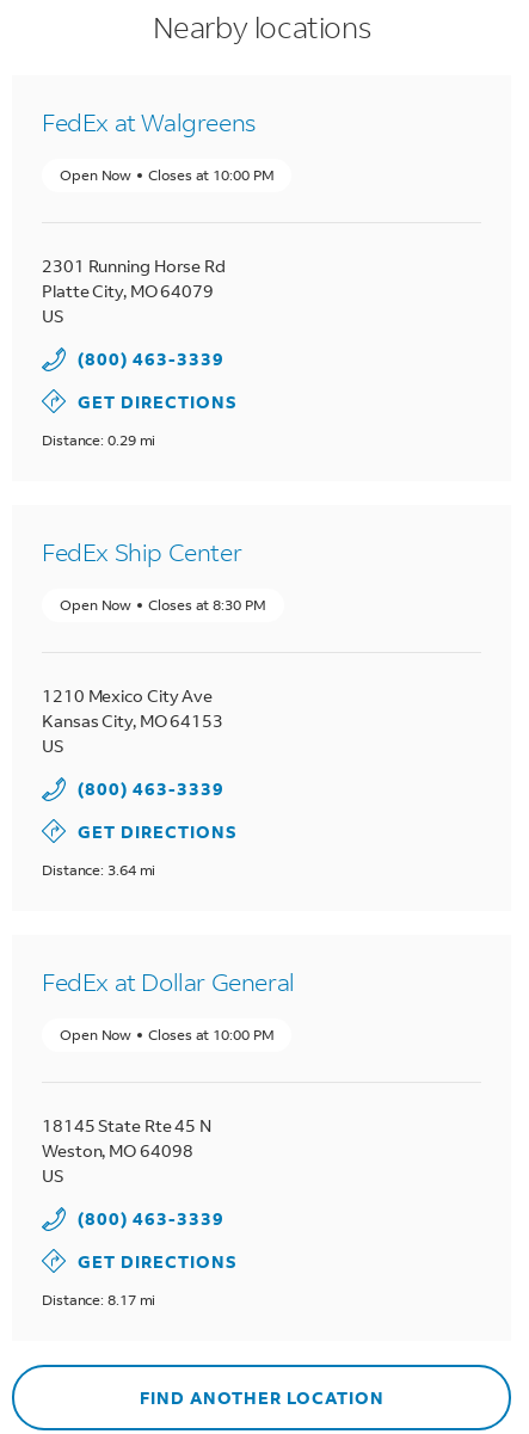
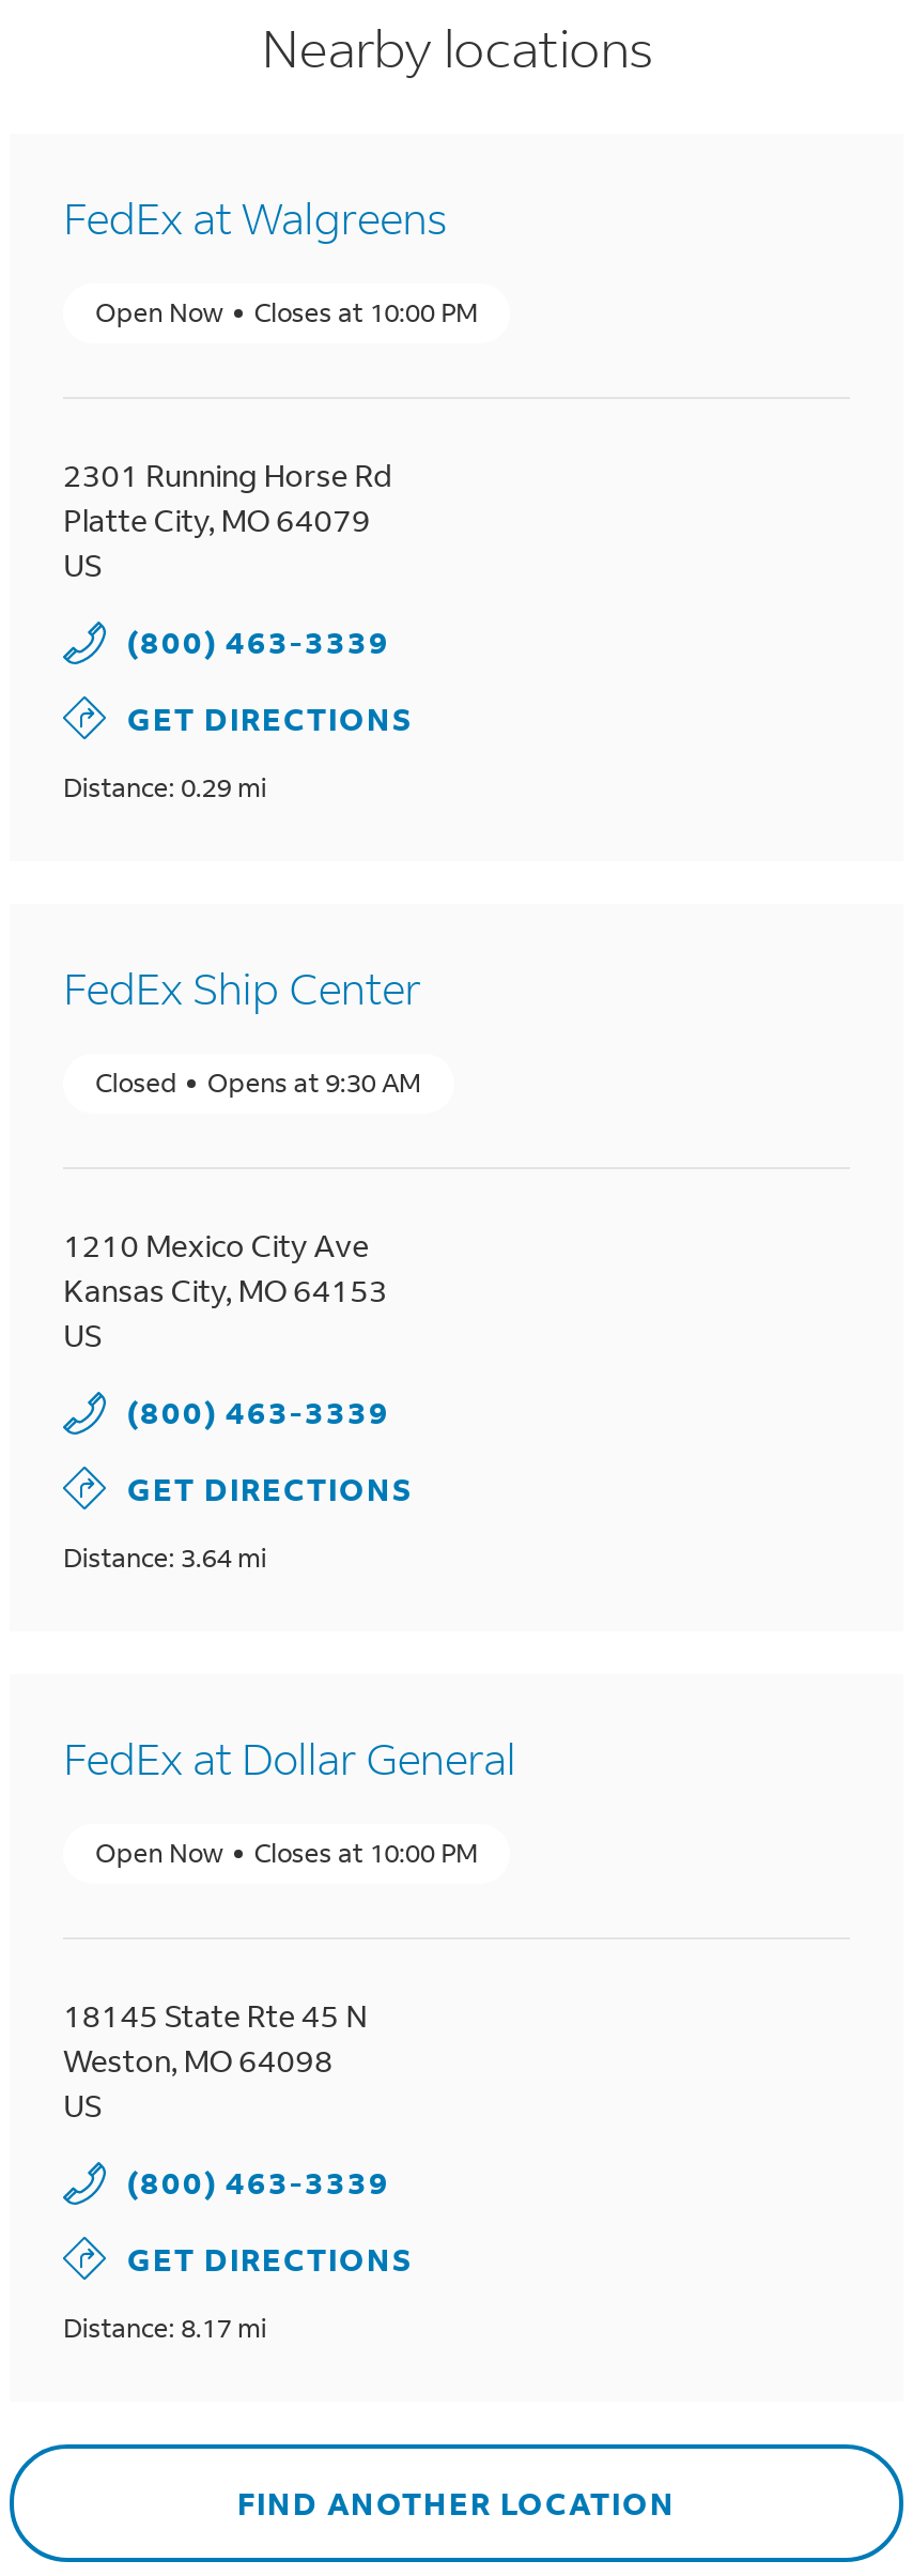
[60,596,266,614] Open Now | Closes at 8:30 PM -> [95,1067,422,1099] Closed | Opens at 9:30 AM

